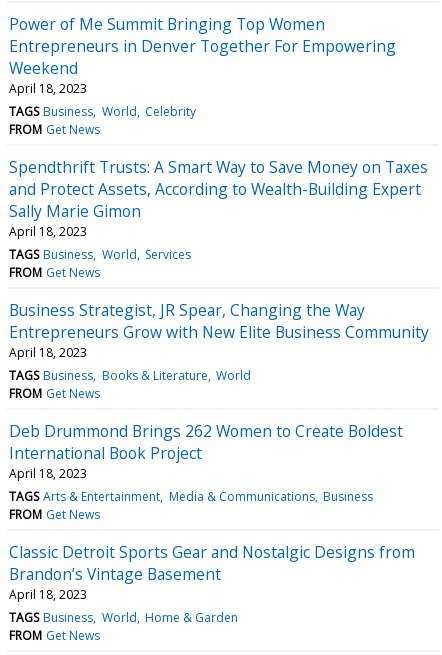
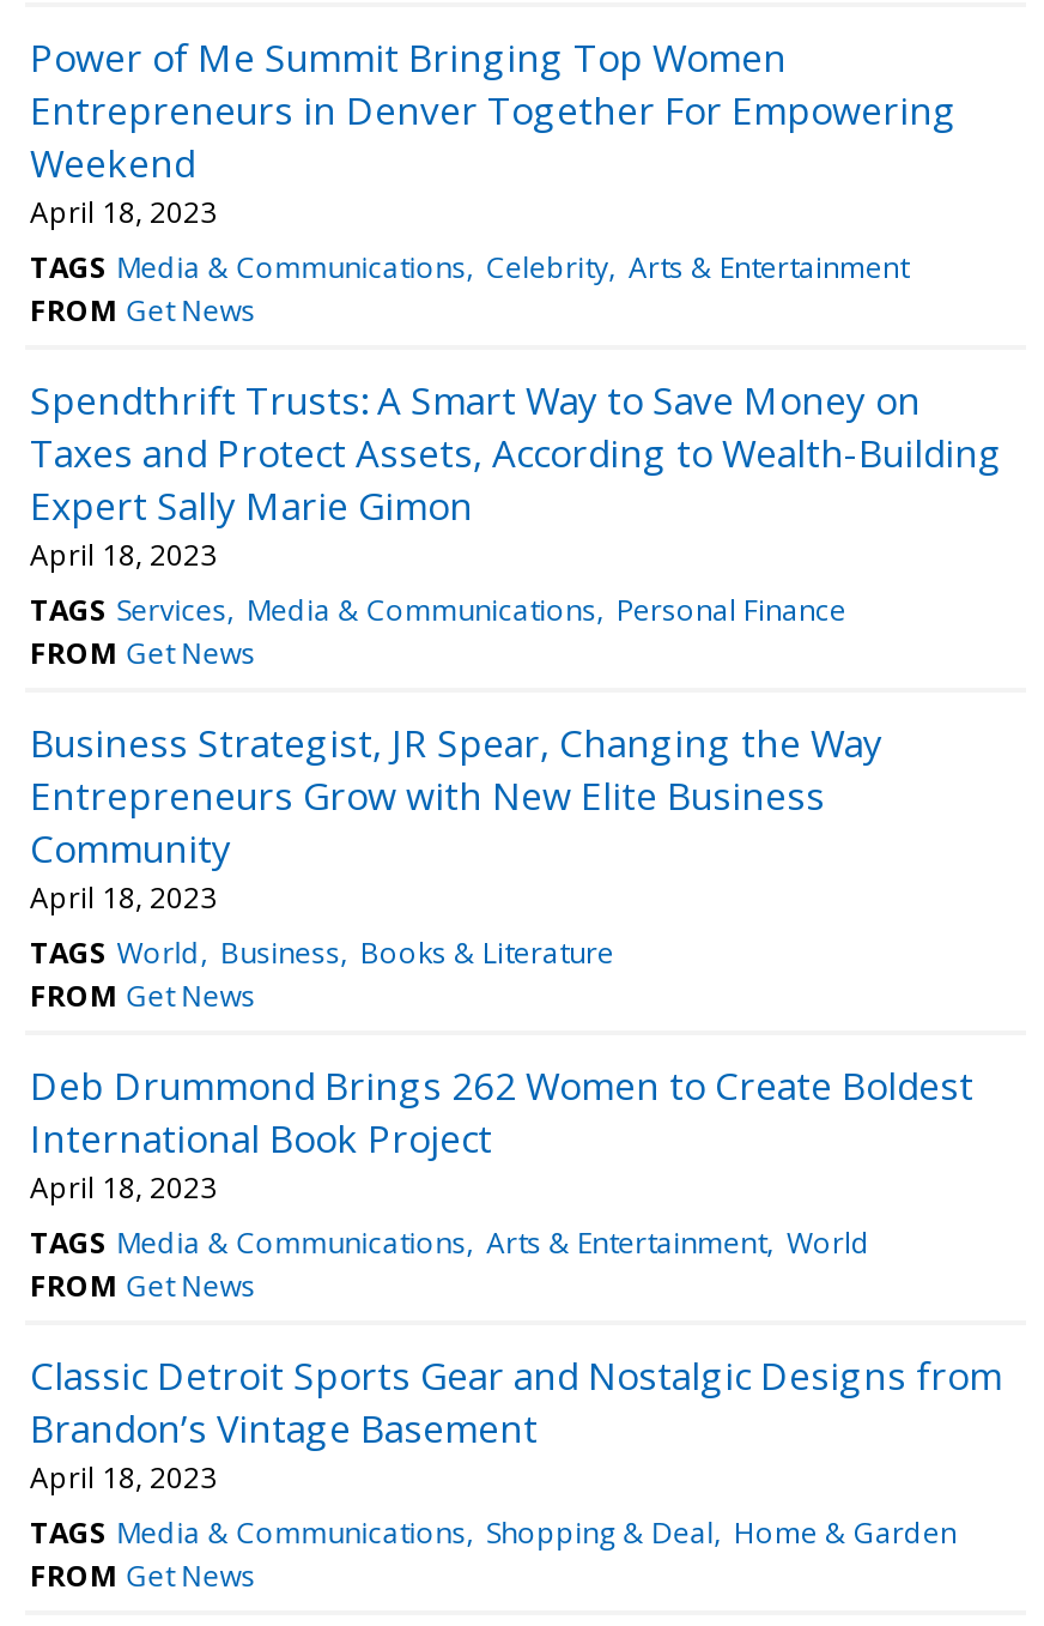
[9,103,196,120] TAGS Business World Celebrity -> [30,247,908,287] TAGS Media & Communications Celebrity Arts & Entertainment
[9,246,191,263] TAGS Business World Services -> [30,589,846,630] TAGS Services Media & Communications Personal Finance
[9,367,251,384] TAGS Business Books & Literature World -> [30,932,614,973] TAGS World Business Books & Literature
[9,488,373,505] TAGS Arts & Entertainment Media & Communications Business -> [30,1222,870,1263] TAGS Media & Communications Arts & Entertainment World
[9,609,238,626] TAGS Business World Home & Garden -> [30,1512,956,1553] TAGS Media & Communications Shopping & Deal Home & Garden

